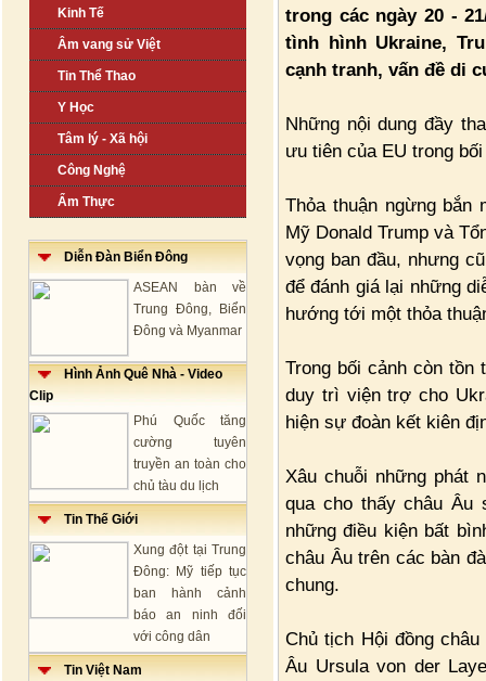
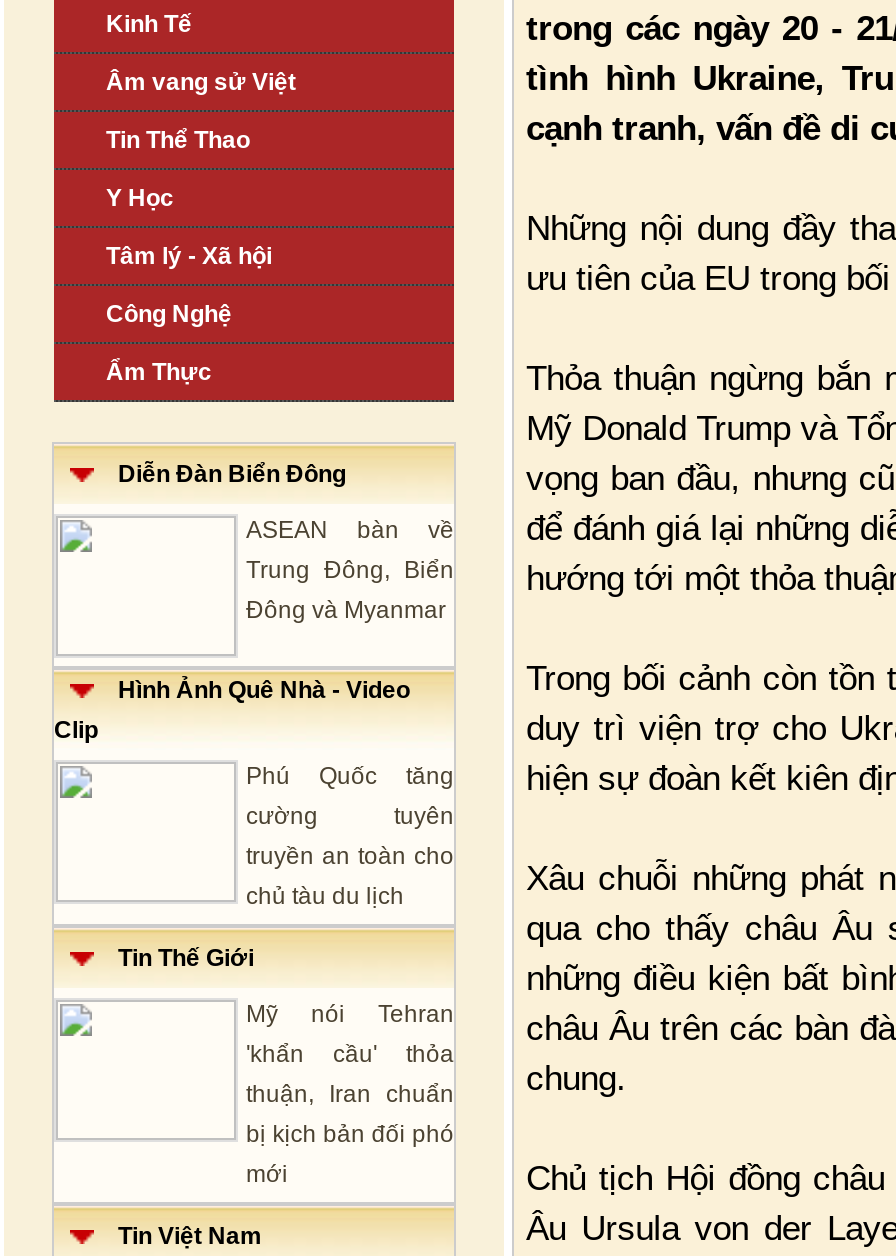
[133,542,246,644] Xung đột tại Trung | Đông: Mỹ tiếp tục | ban hành cảnh | báo an ninh đối | với công dân -> [246,1000,454,1188] Mỹ nói Tehran | 'khẩn cầu' thỏa | thuận, Iran chuẩn | bị kịch bản đối phó | mới

